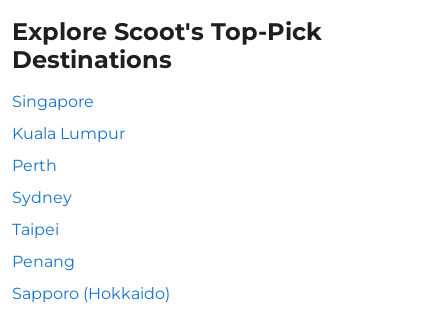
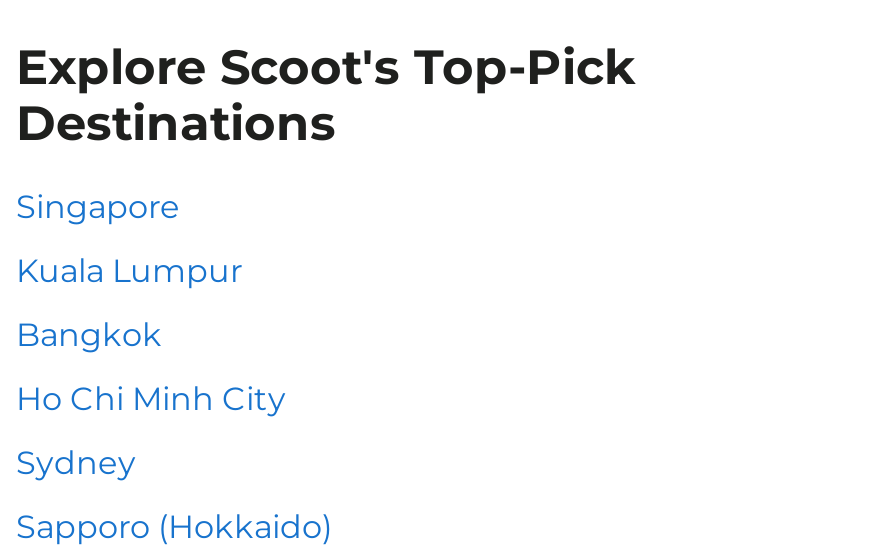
[12,156,57,175] Perth -> [16,316,286,418] Bangkok | Ho Chi Minh City
moved [12,188,72,207] -> [16,444,136,482]: Sydney
[12,220,75,271] Taipei | Penang -> none

